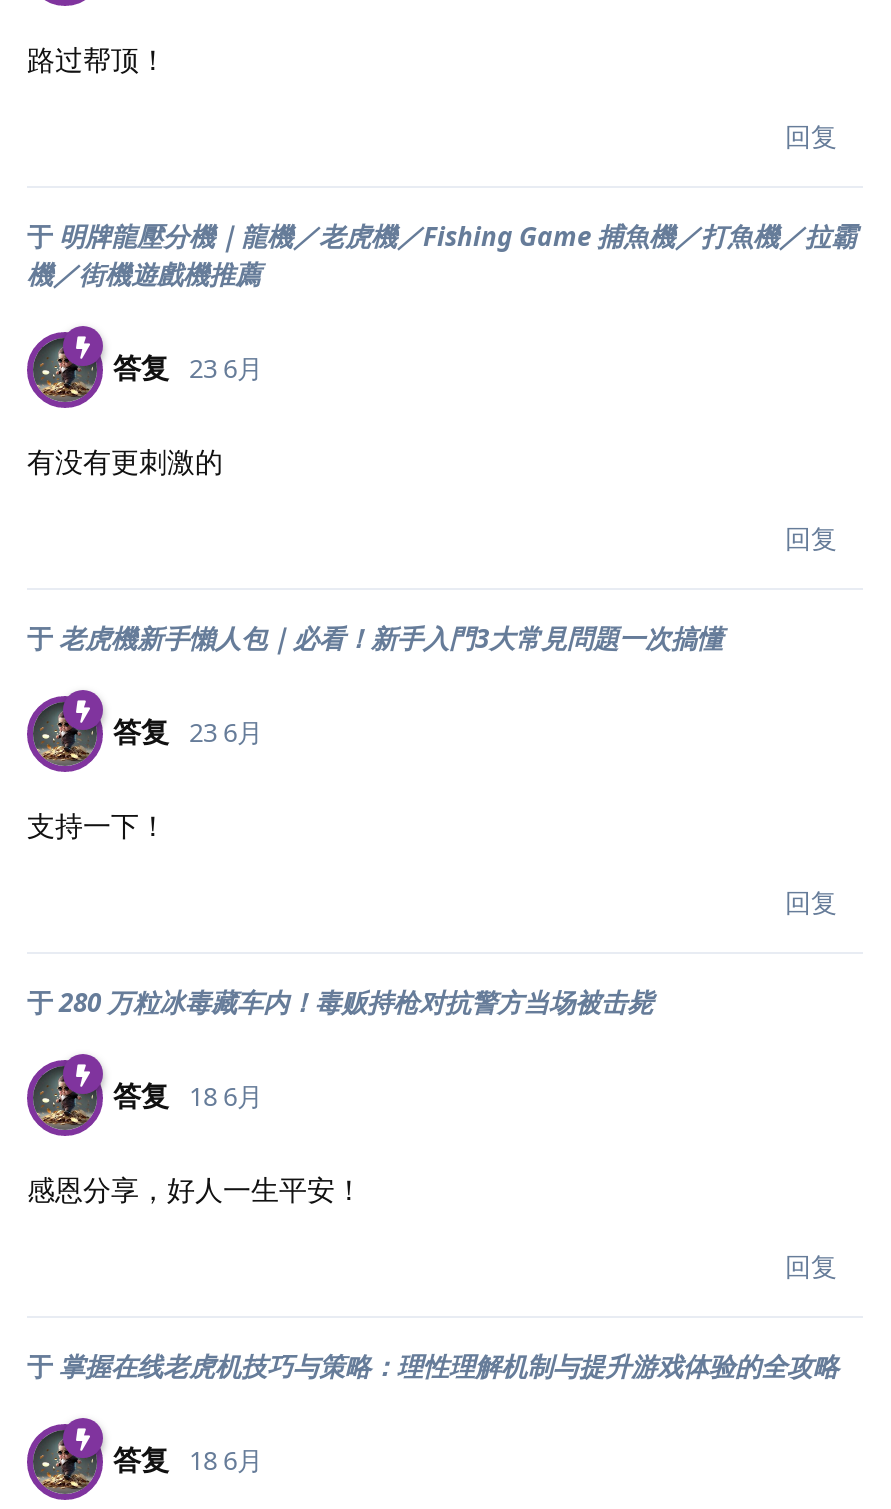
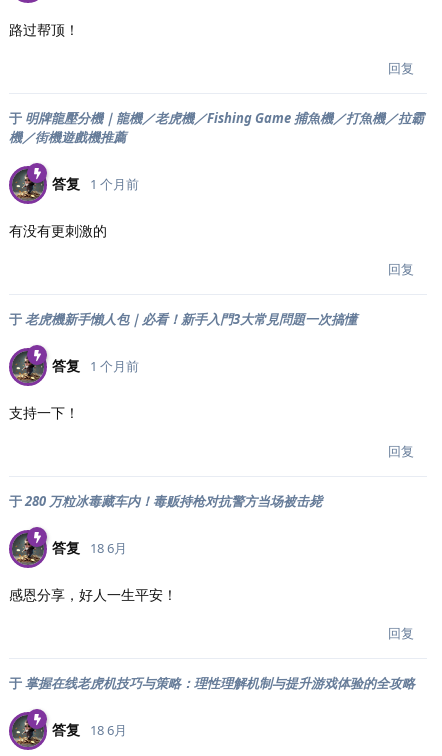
[113,348,263,386] 答复 23 6月 -> [52,174,139,193] 答复 1 个月前
[113,712,263,750] 答复 23 6月 -> [52,356,139,375] 答复 1 个月前

